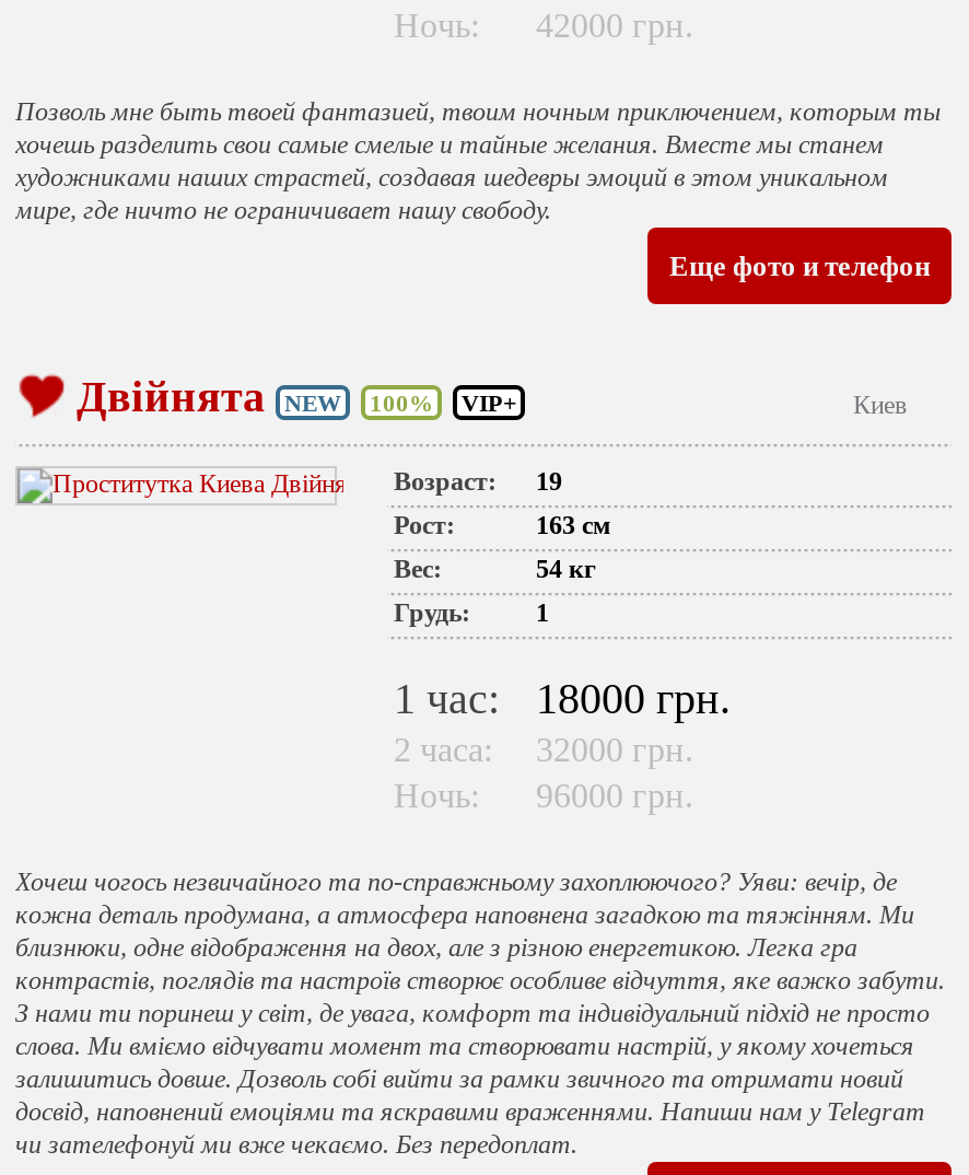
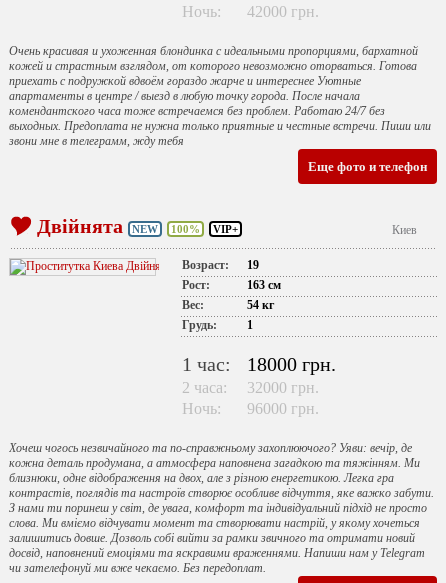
[15,96,941,225] Позволь мне быть твоей фантазией, твоим ночным приключением, которым ты | хочешь разделить свои самые смелые и тайные желания. Вместе мы станем | художниками наших страстей, создавая шедевры эмоций в этом уникальном | мире, где ничто не ограничивает нашу свободу. -> [9,44,431,148] Очень красивая и ухоженная блондинка с идеальными пропорциями, бархатной | кожей и страстным взглядом, от которого невозможно оторваться. Готова | приехать с подружкой вдвоём гораздо жарче и интереснее Уютные | апартаменты в центре / выезд в любую точку города. После начала | комендантского часа тоже встречаемся без проблем. Работаю 24/7 без | выходных. Предоплата не нужна только приятные и честные встречи. Пиши или | звони мне в телеграмм, жду тебя

